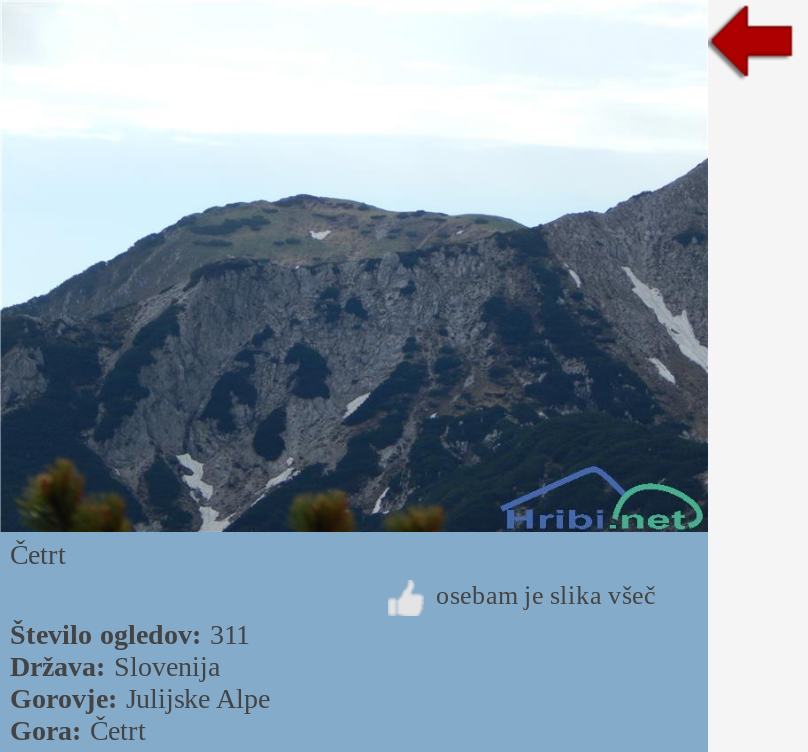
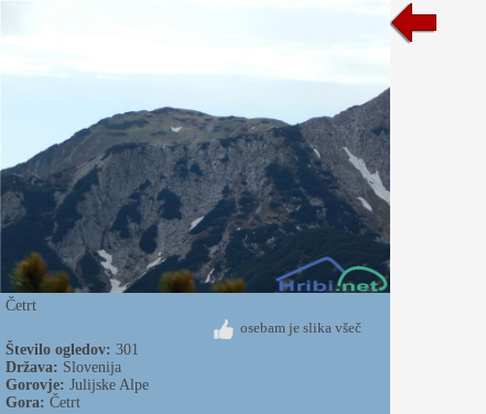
[10,619,250,649] Število ogledov: 311 -> [6,341,139,357] Število ogledov: 301

